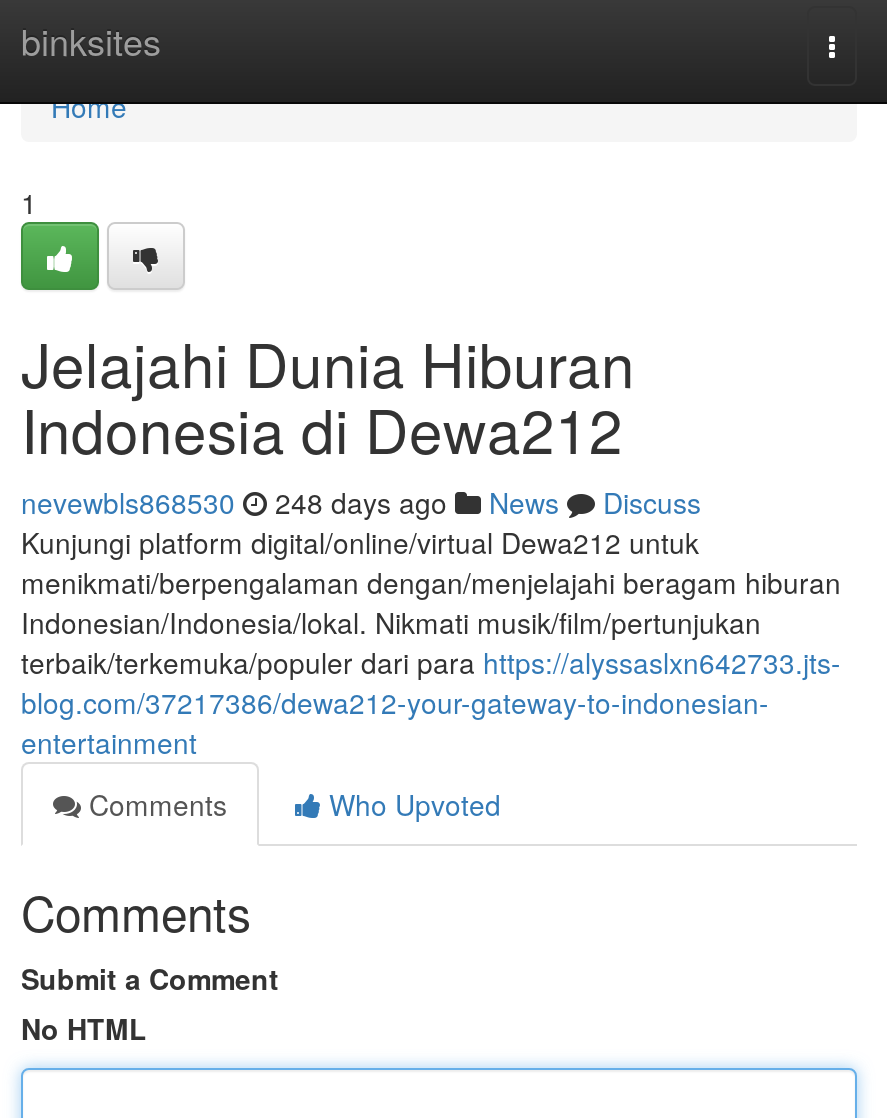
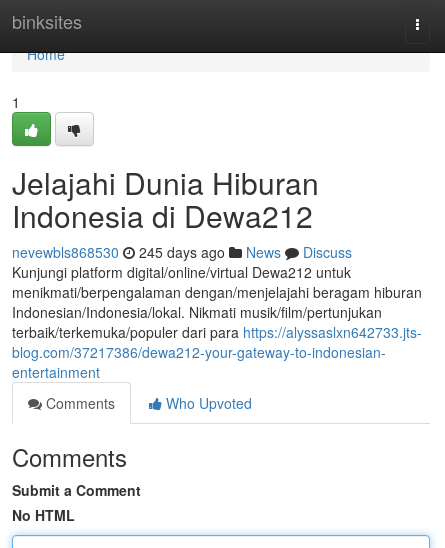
[21,482,701,522] nevewbls868530 248 days ago News Discuss -> [12,242,352,262] nevewbls868530 245 days ago News Discuss

